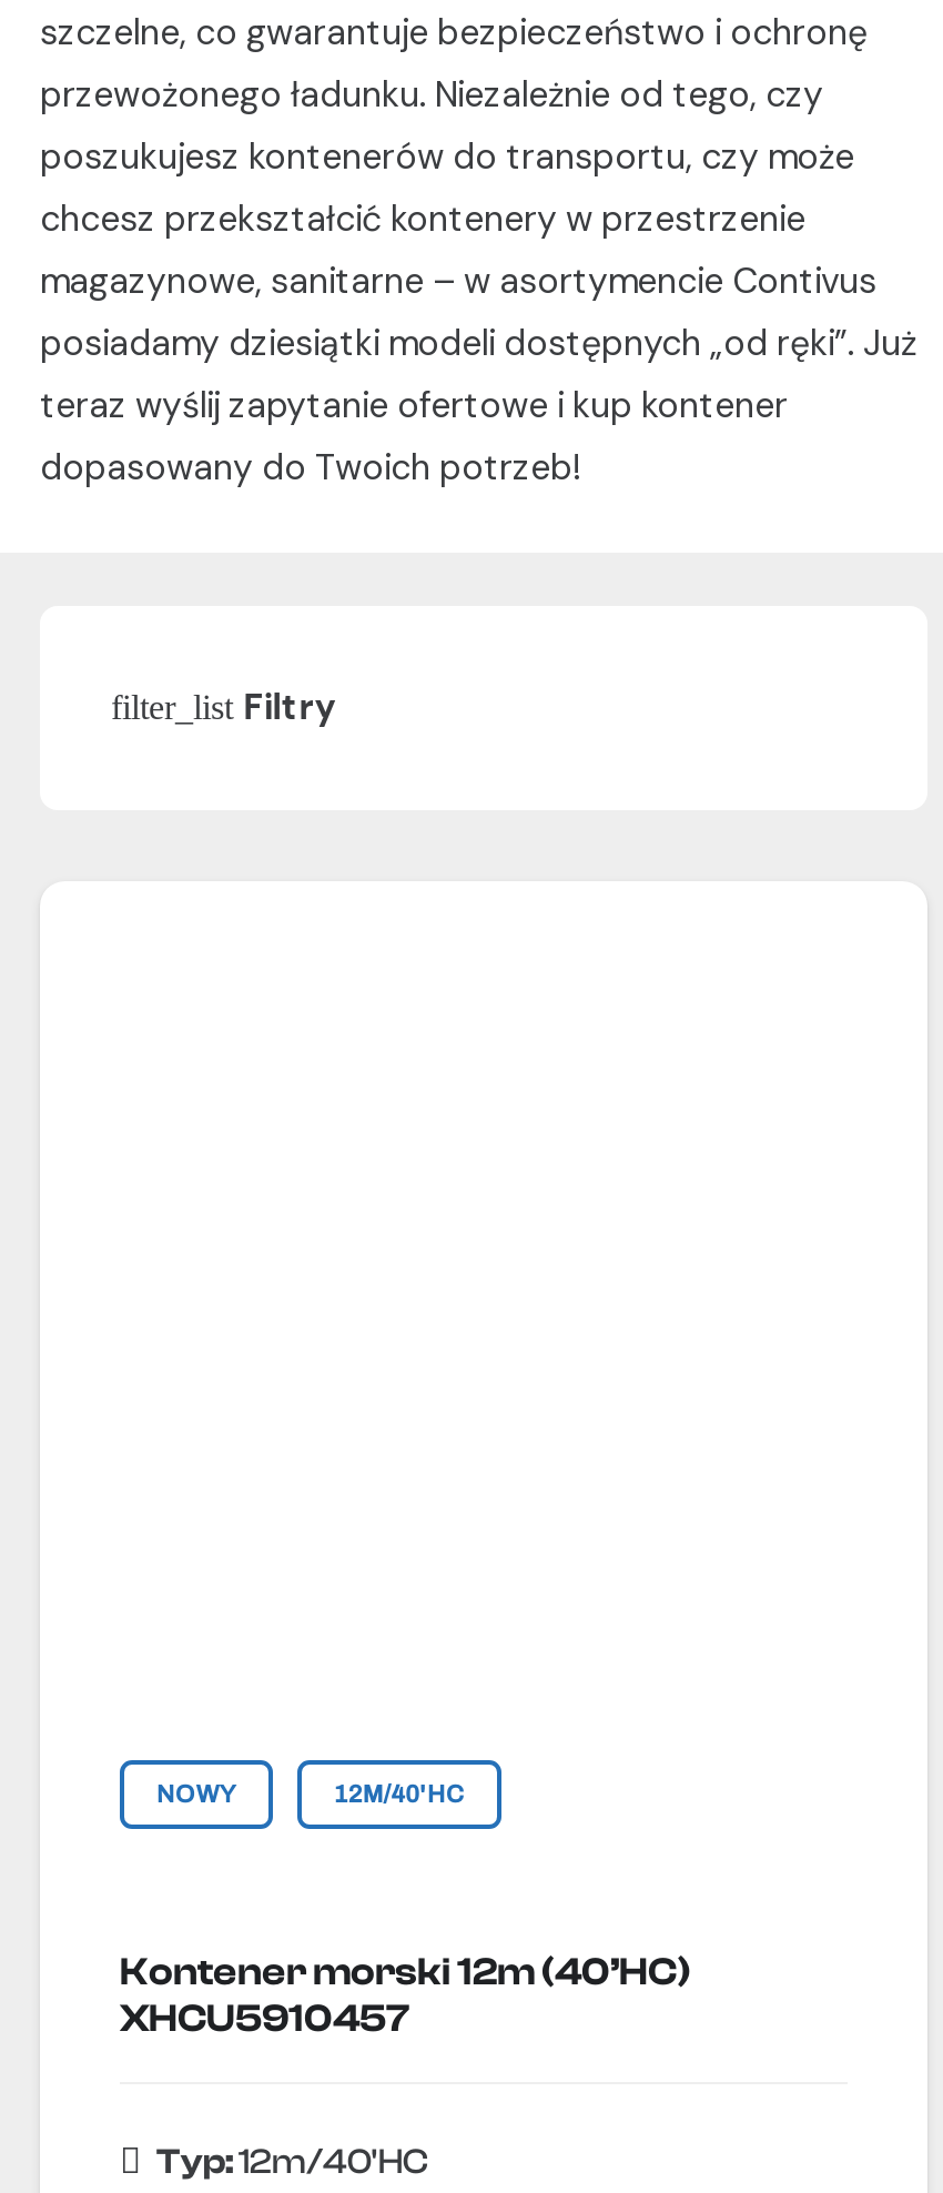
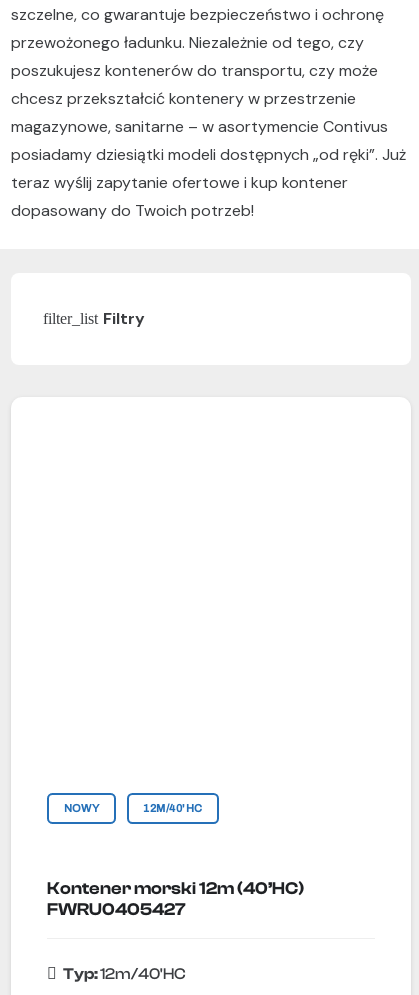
[120,1995,408,2040] XHCU5910457 -> [47,899,185,919] FWRU0405427

